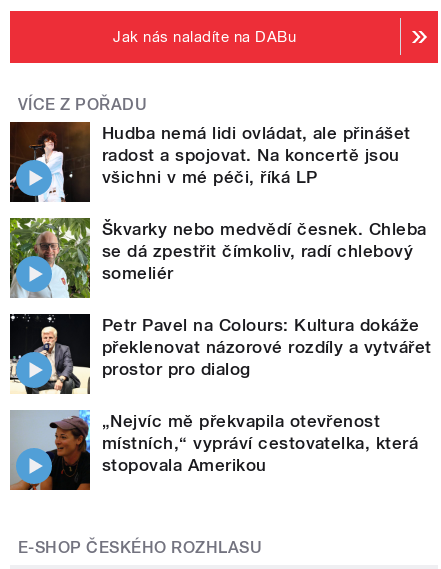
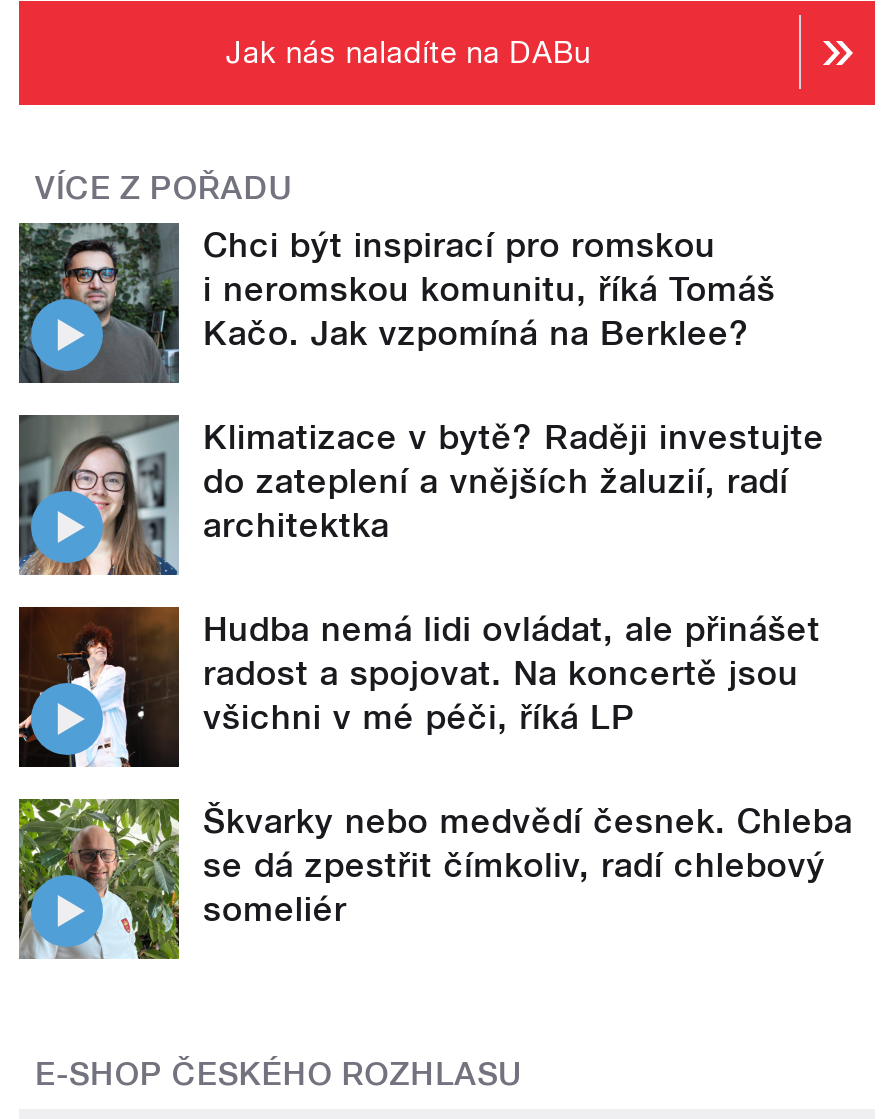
none -> [17,221,825,545] [image] | Chci být inspirací pro romskou | i neromskou komunitu, říká Tomáš | Kačo. Jak vzpomíná na Berklee? | Klimatizace v bytě? Raději investujte | do zateplení a vnějších žaluzií, radí | architektka
none -> [19,415,179,577] [image]
moved [10,121,427,283] -> [19,605,853,929]: [image] | Hudba nemá lidi ovládat, ale přinášet | radost a spojovat. Na koncertě jsou | všichni v mé péči, říká LP | Škvarky nebo medvědí česnek. Chleba | se dá zpestřit čímkoliv, radí chlebový | someliér
[10,313,432,475] [image] | Petr Pavel na Colours: Kultura dokáže | překlenovat názorové rozdíly a vytvářet | prostor pro dialog | „Nejvíc mě překvapila otevřenost | místních,“ vypráví cestovatelka, která | stopovala Amerikou -> none
[10,409,91,491] [image] -> none

